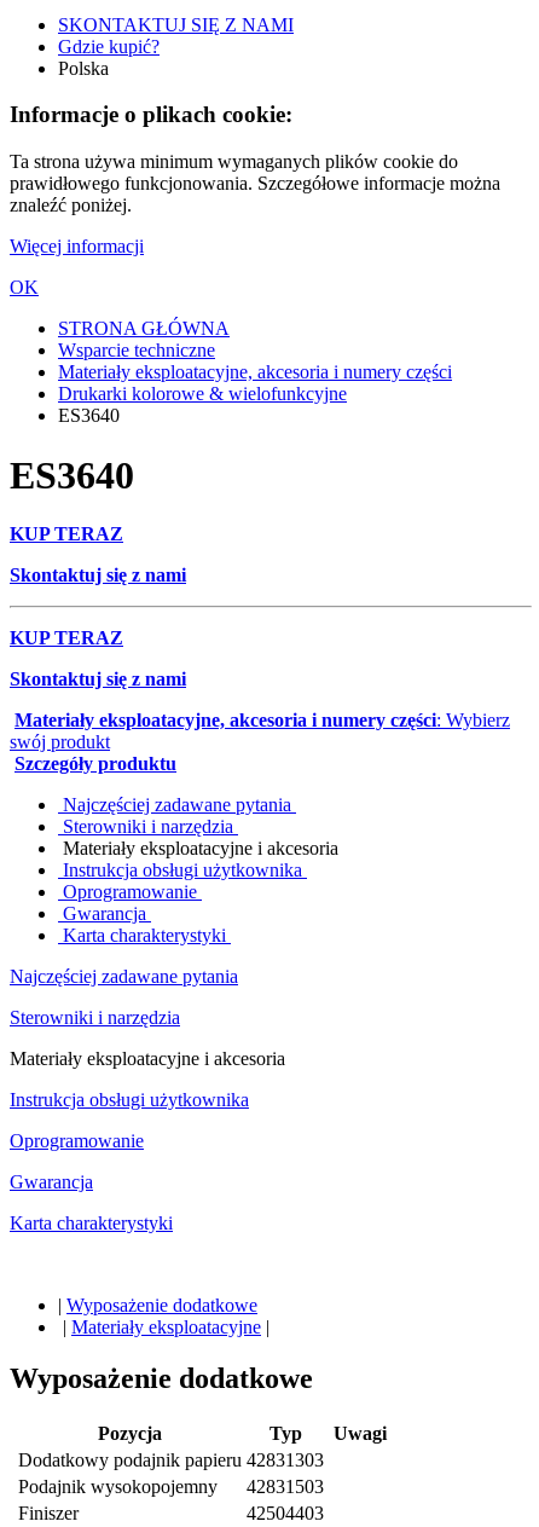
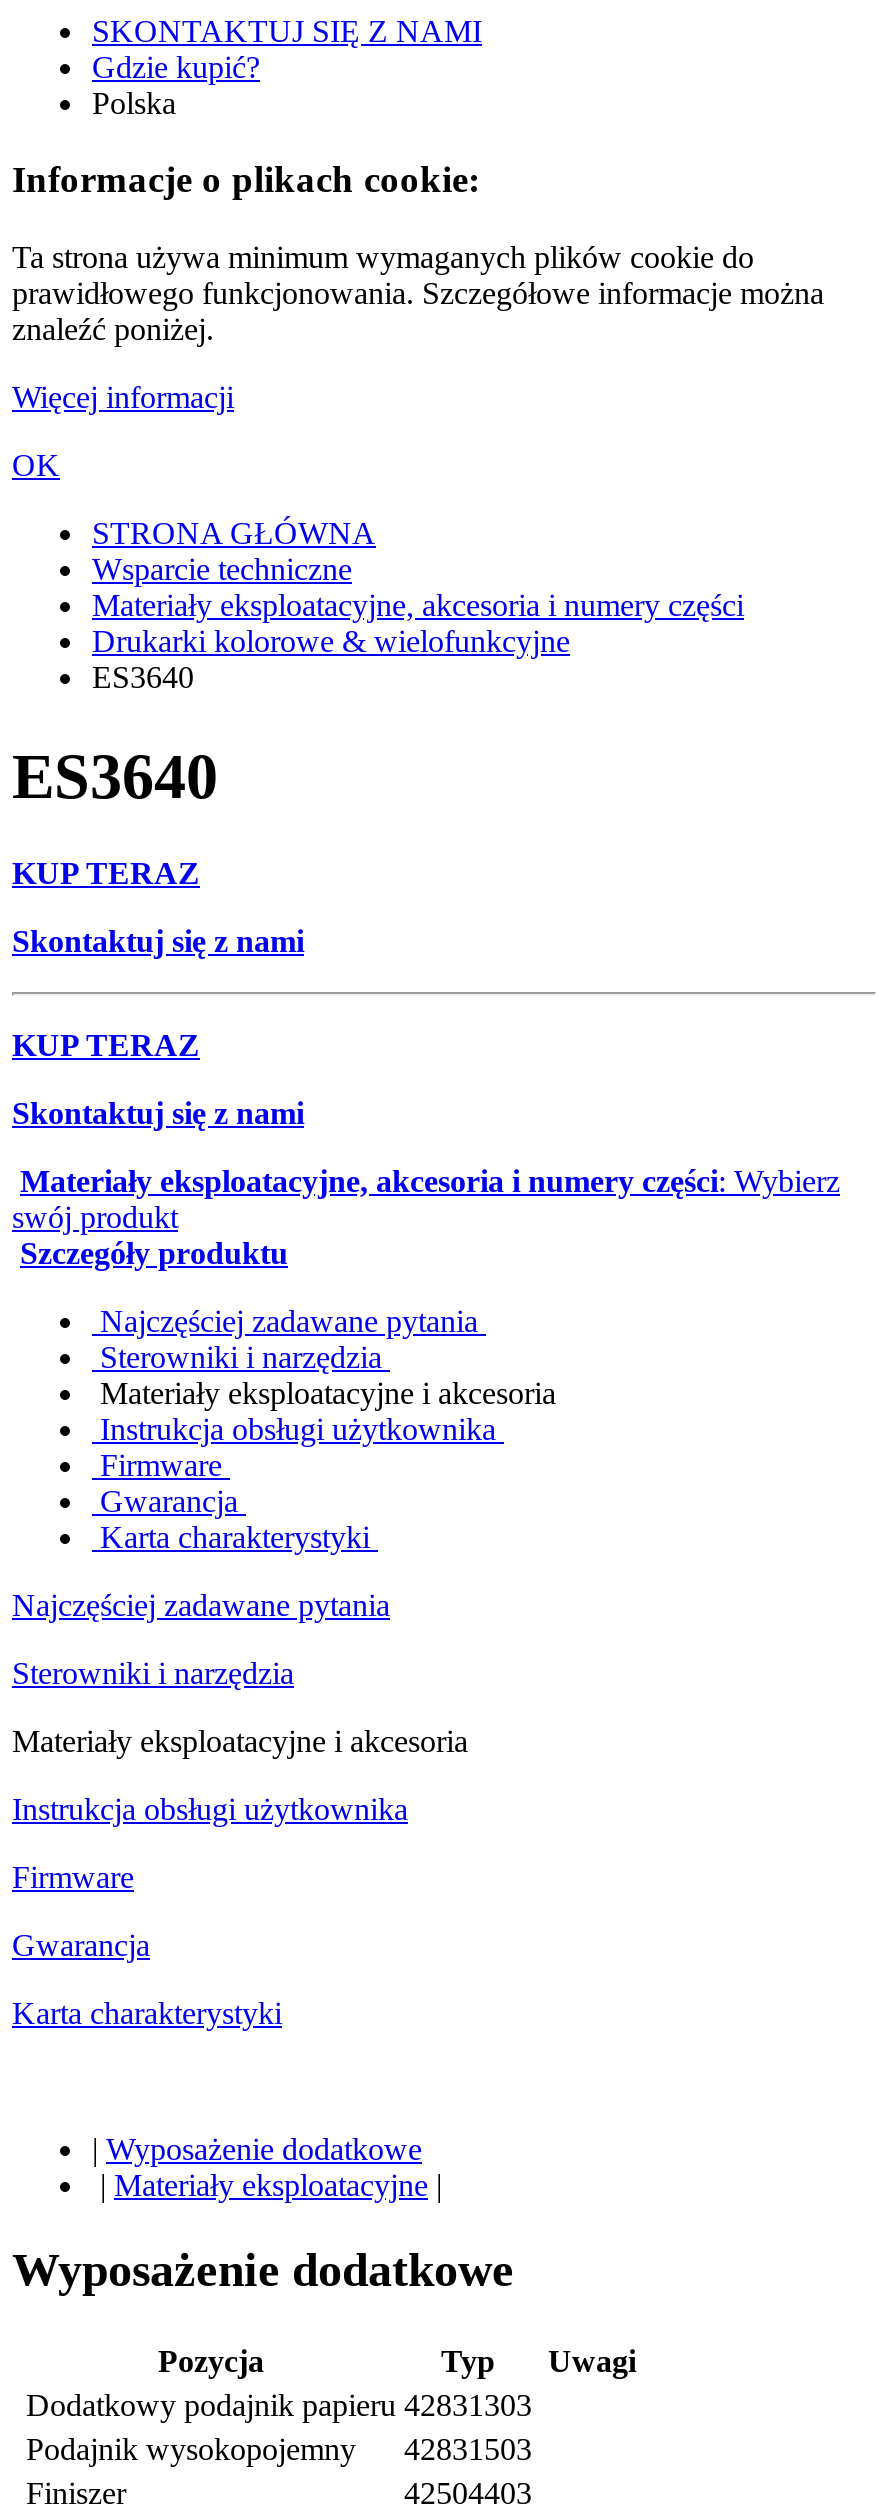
[58,881,202,902] Oprogramowanie -> [92,1448,230,1482] Firmware
[10,1130,144,1151] Oprogramowanie -> [12,1860,134,1894] Firmware

